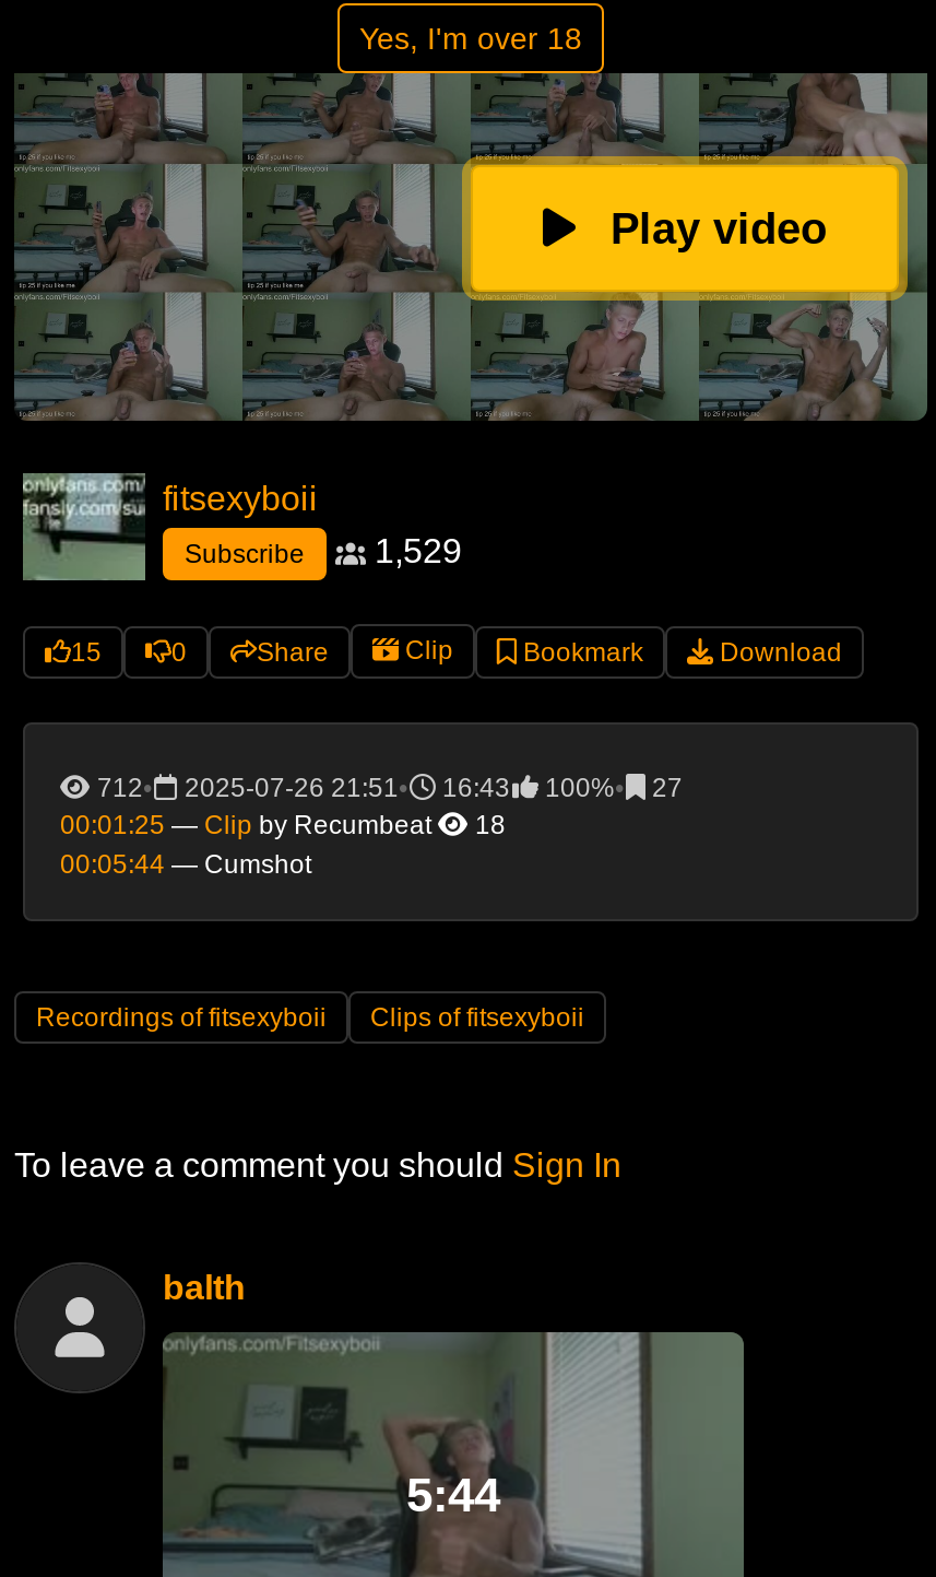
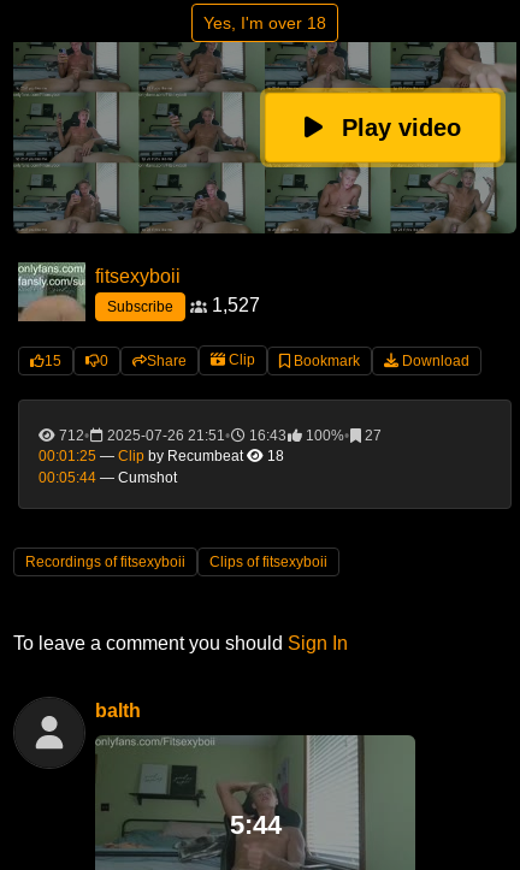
[23,475,143,578] [image] -> [19,262,85,320] [image]
[375,532,462,570] 1,529 -> [212,295,260,315] 1,527

